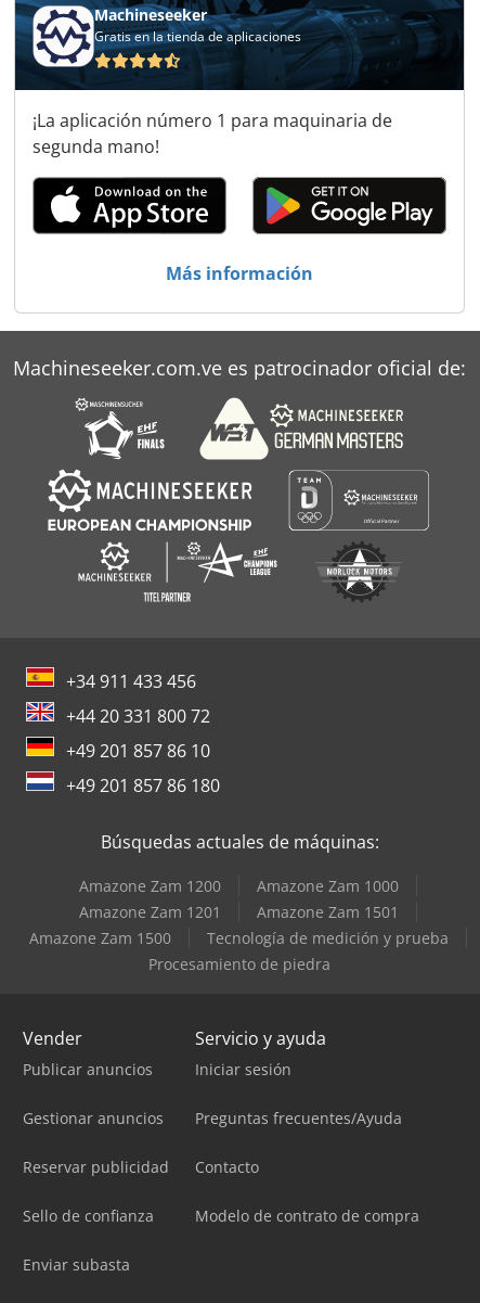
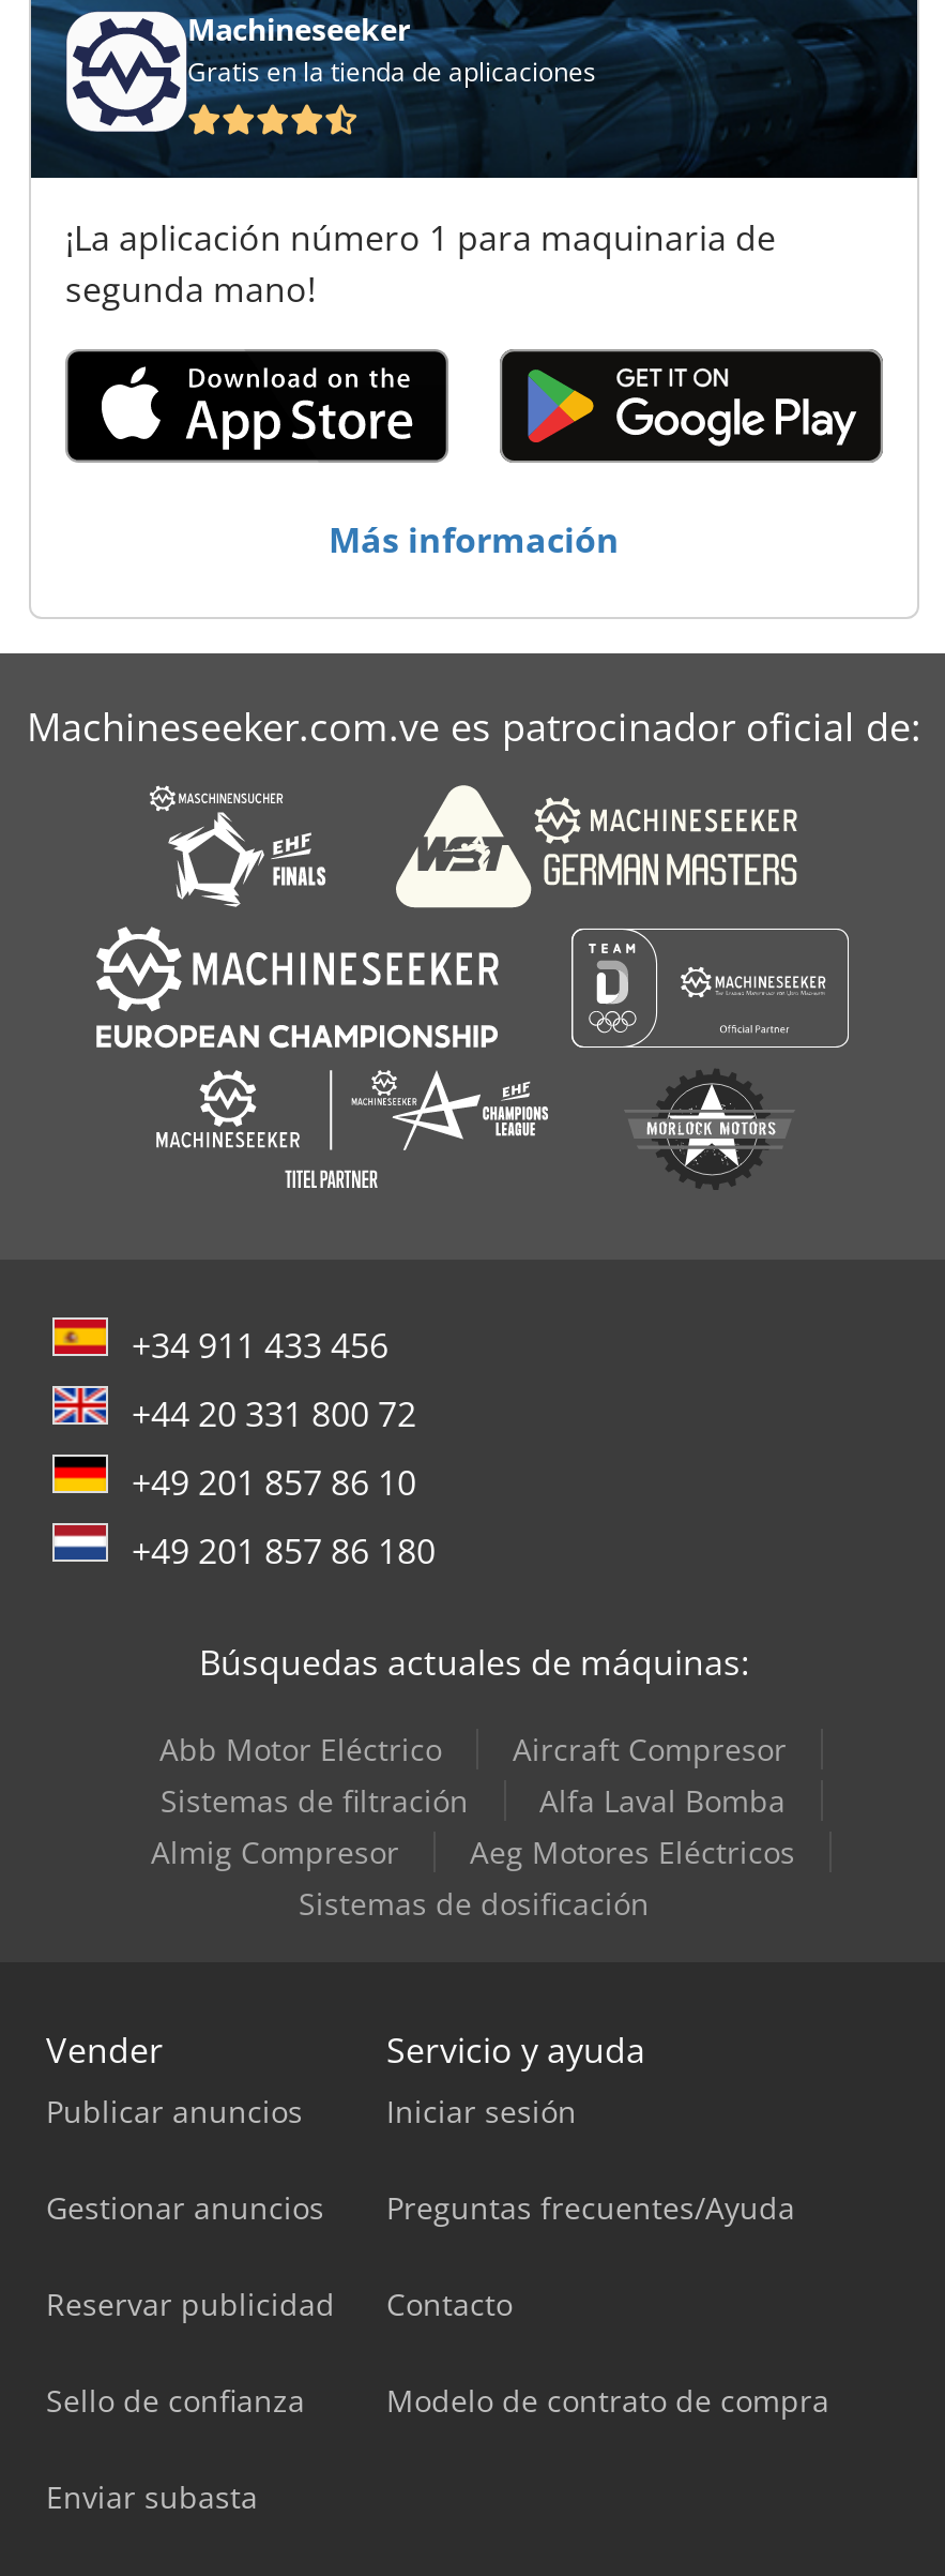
[29,875,449,974] Amazone Zam 1200 | Amazone Zam 1000 | Amazone Zam 1201 | Amazone Zam 1501 | Amazone Zam 1500 | Tecnología de medición y prueba | Procesamiento de piedra -> [151,1728,795,1923] Abb Motor Eléctrico | Aircraft Compresor | Sistemas de filtración | Alfa Laval Bomba | Almig Compresor | Aeg Motores Eléctricos | Sistemas de dosificación

